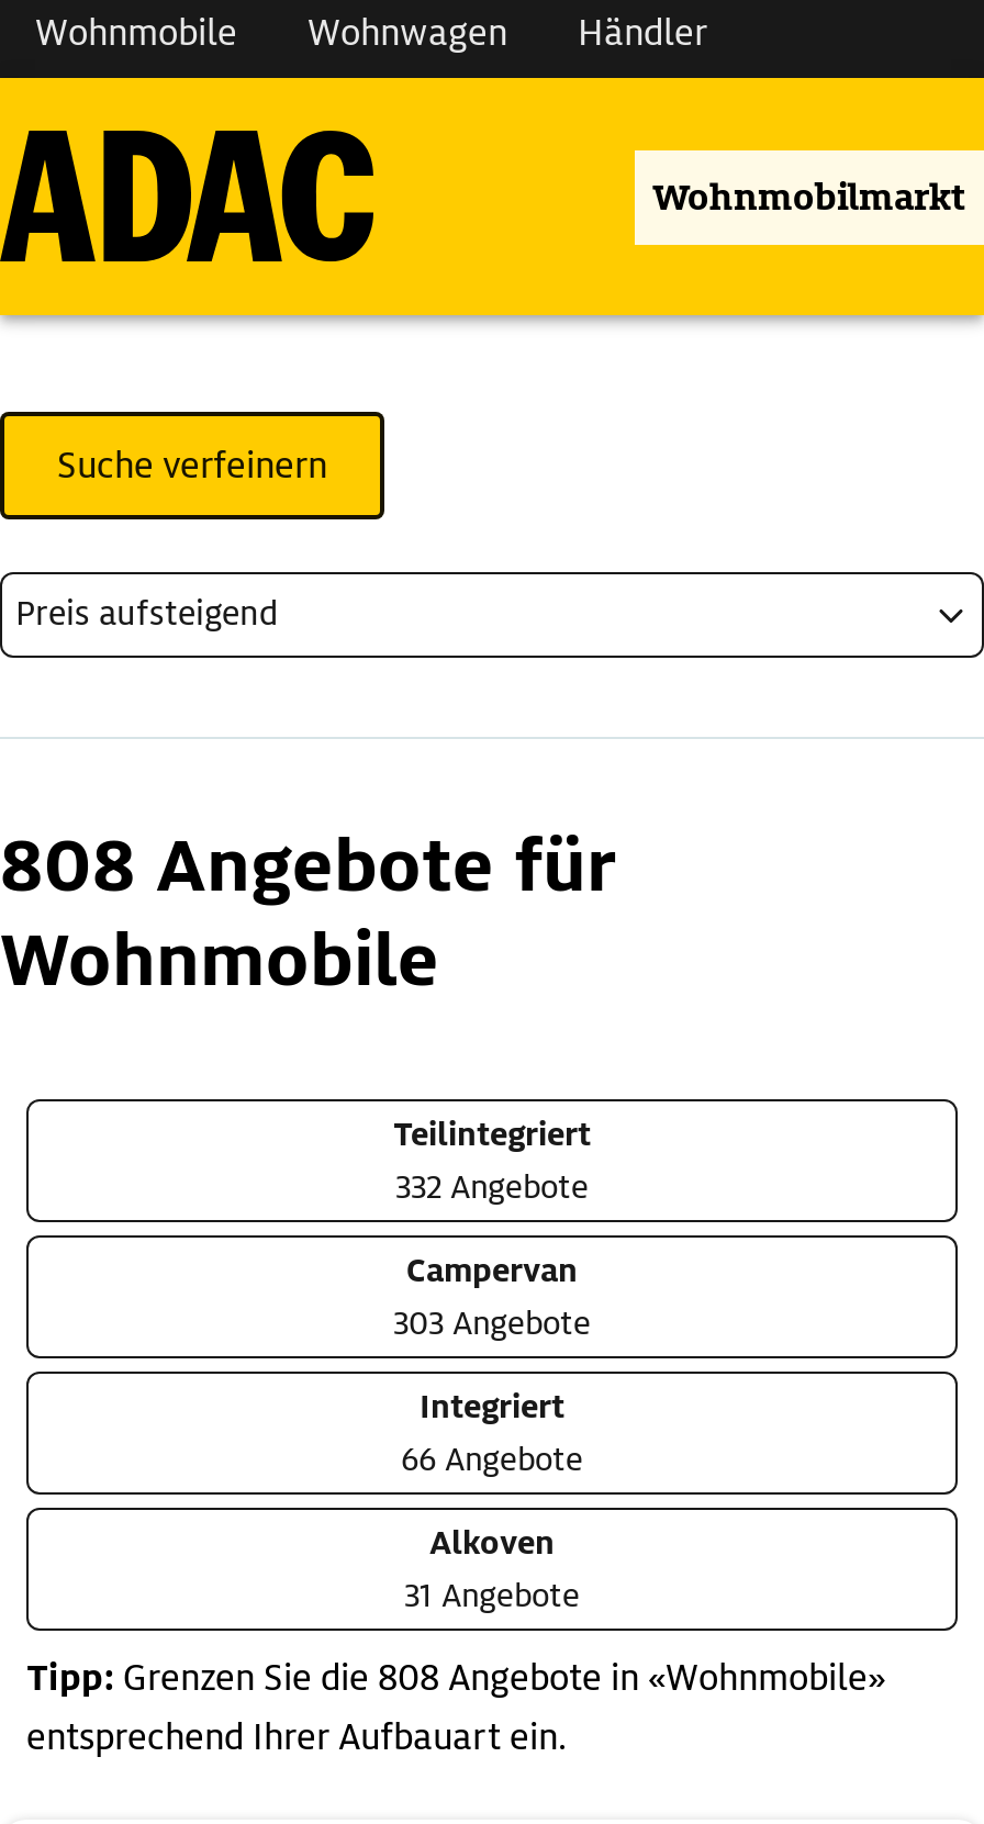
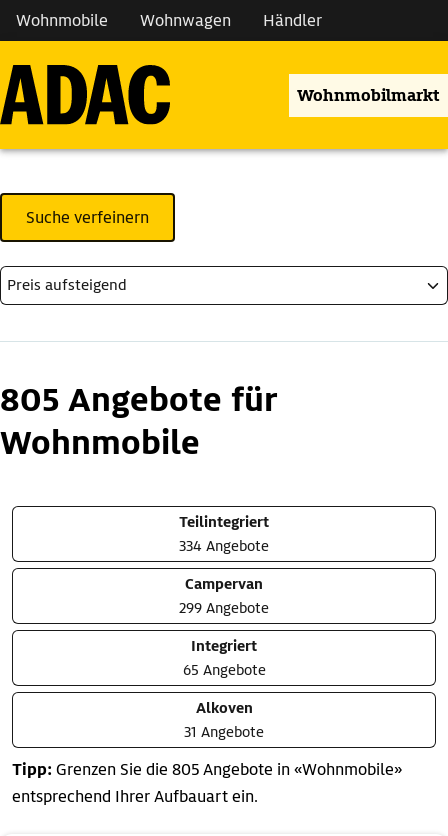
[0,819,615,913] 808 Angebote für -> [0,378,277,421] 805 Angebote für
[395,1166,589,1208] 332 Angebote -> [179,536,269,555] 334 Angebote
[393,1302,591,1344] 303 Angebote -> [179,598,269,617] 299 Angebote
[401,1438,583,1480] 66 Angebote -> [182,660,265,679] 65 Angebote
[26,1656,885,1702] Tipp: Grenzen Sie die 808 Angebote in «Wohnmobile» -> [12,759,402,780] Tipp: Grenzen Sie die 805 Angebote in «Wohnmobile»

